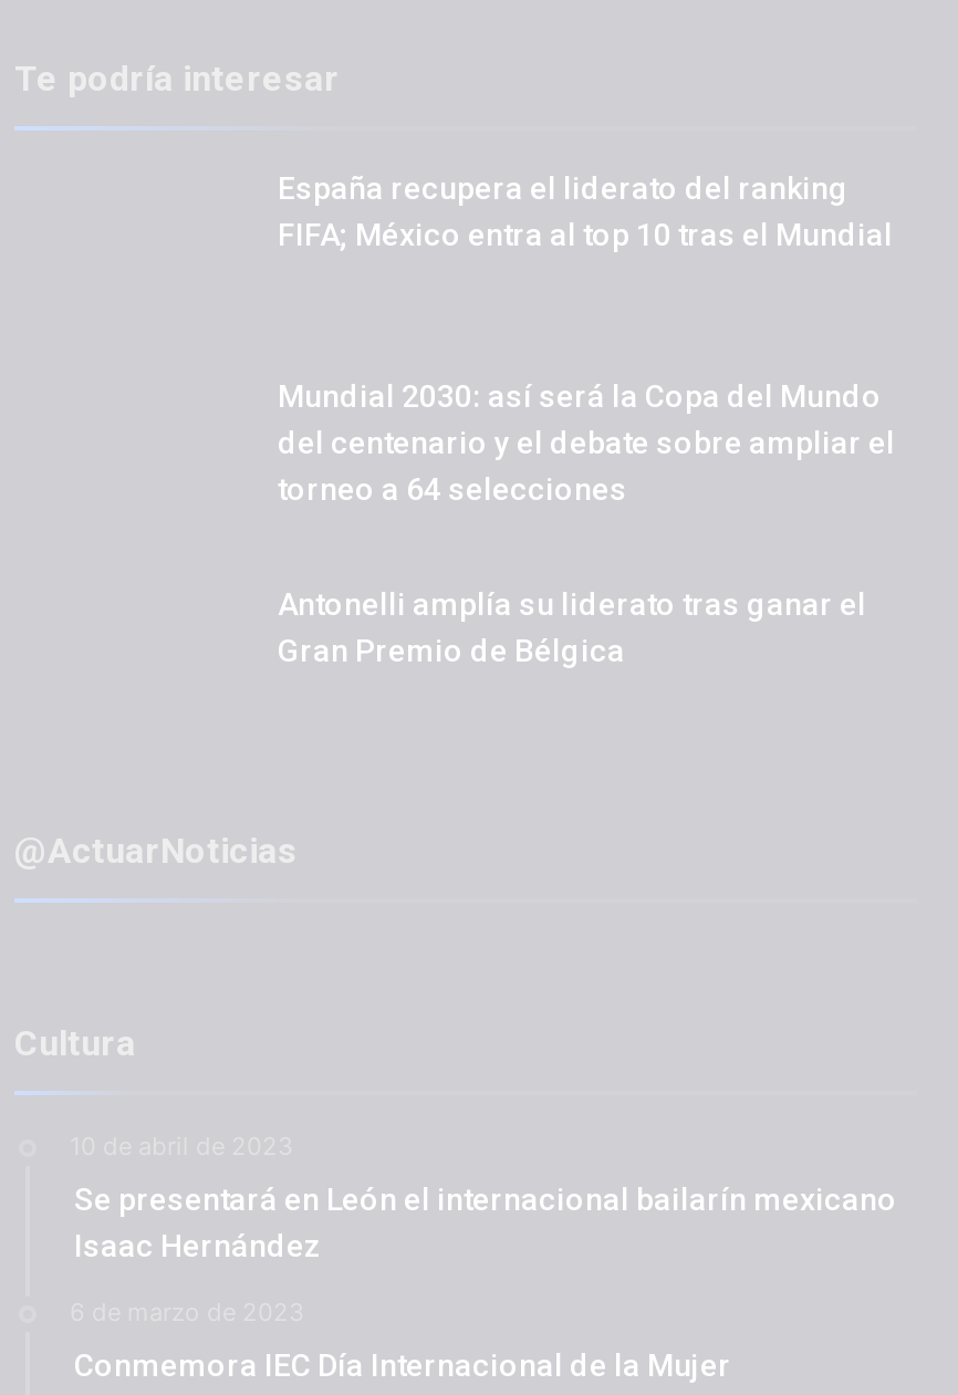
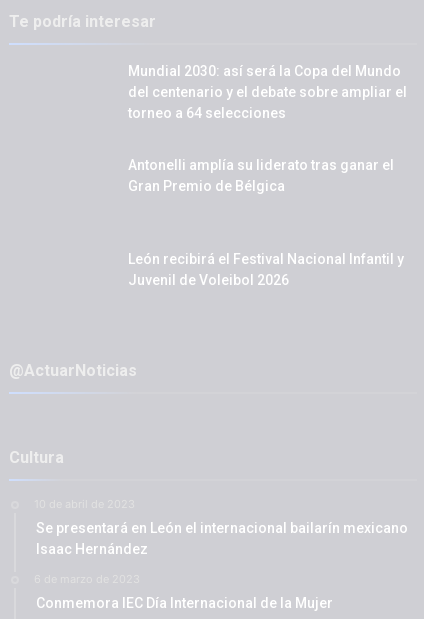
[278,170,893,252] España recupera el liderato del ranking | FIFA; México entra al top 10 tras el Mundial -> none
moved [278,378,895,668] -> [128,63,407,194]: Mundial 2030: así será la Copa del Mundo | del centenario y el debate sobre ampliar el | torneo a 64 selecciones | Antonelli amplía su liderato tras ganar el | Gran Premio de Bélgica
none -> [128,251,404,288] León recibirá el Festival Nacional Infantil y | Juvenil de Voleibol 2026

